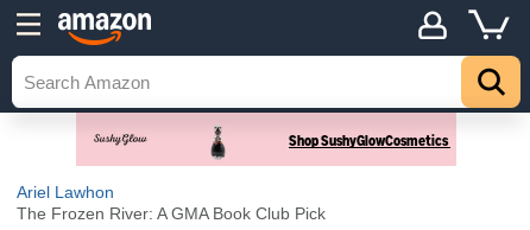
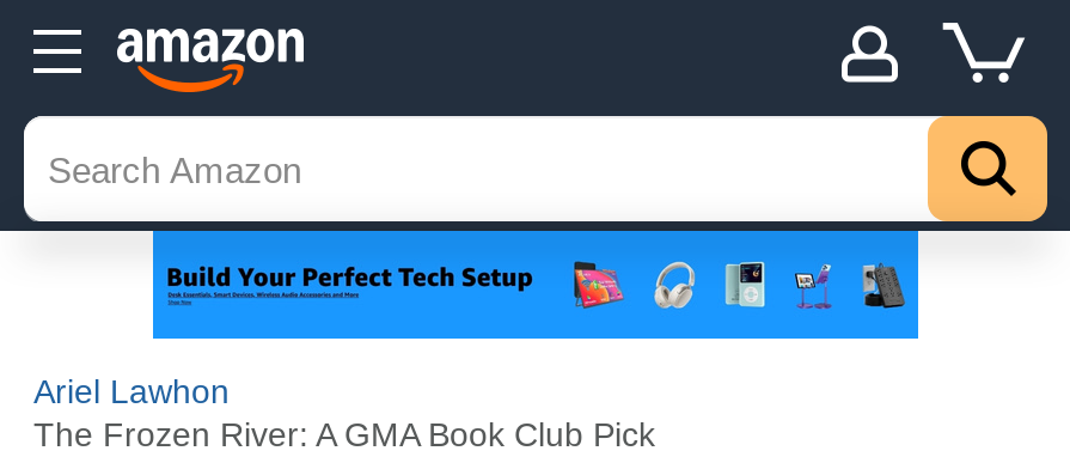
[76,111,456,166] [image] -> [151,229,921,341] [image]

